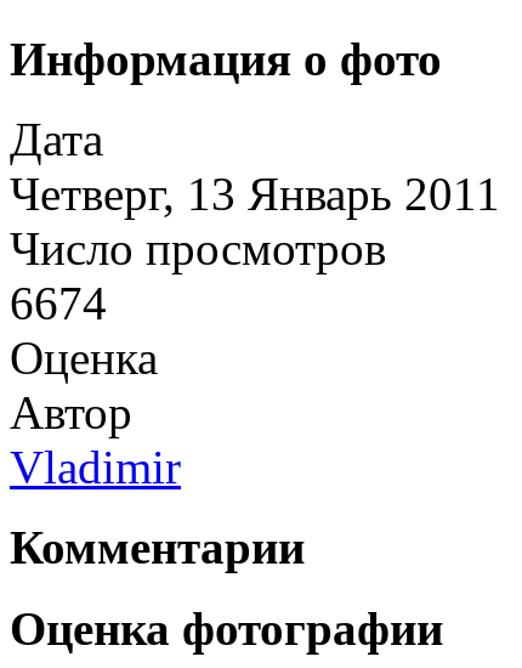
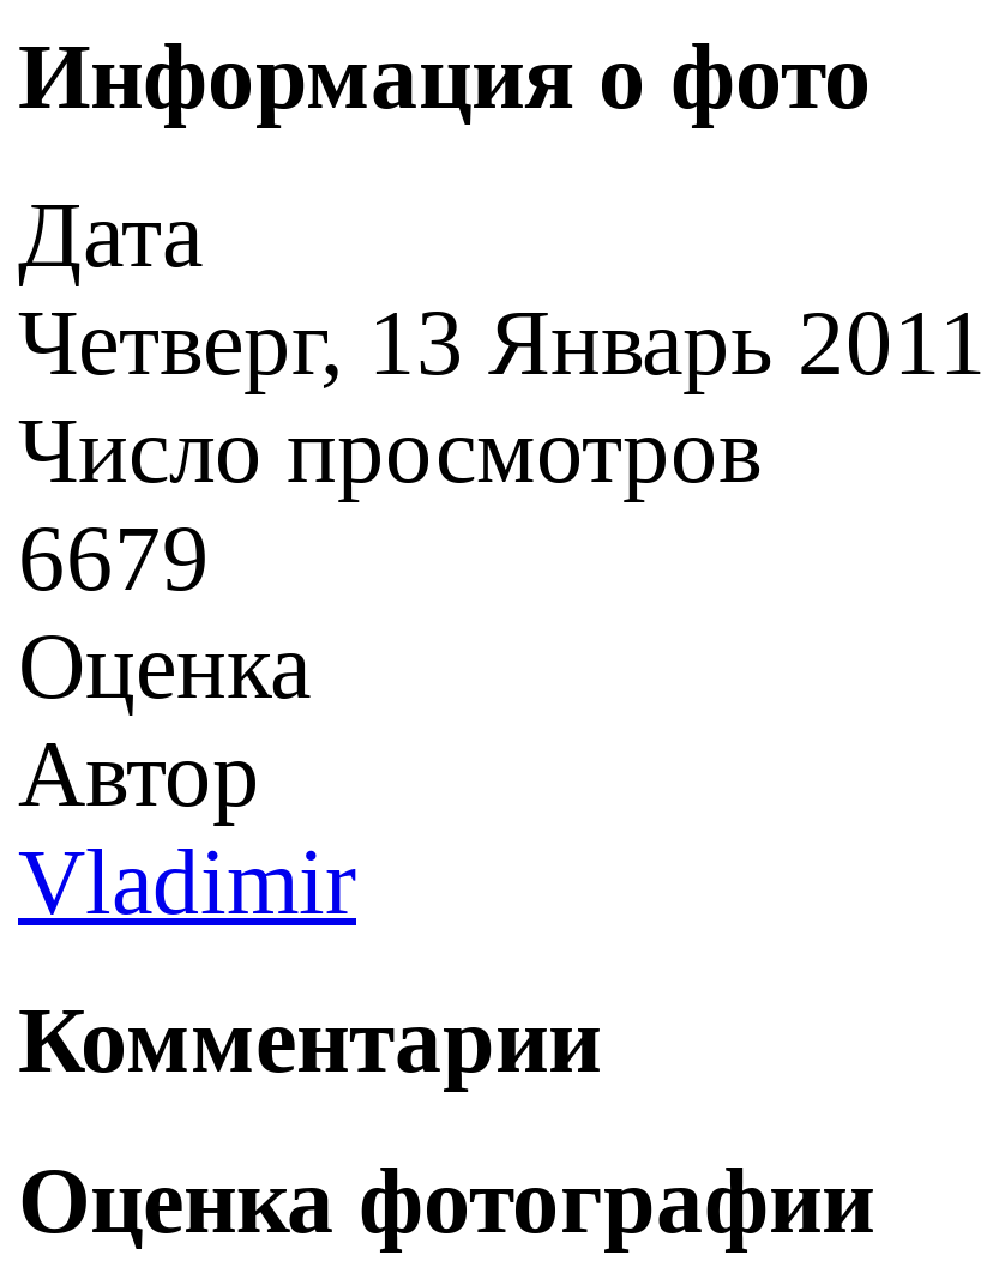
[10,277,107,329] 6674 -> [18,506,210,609] 6679

